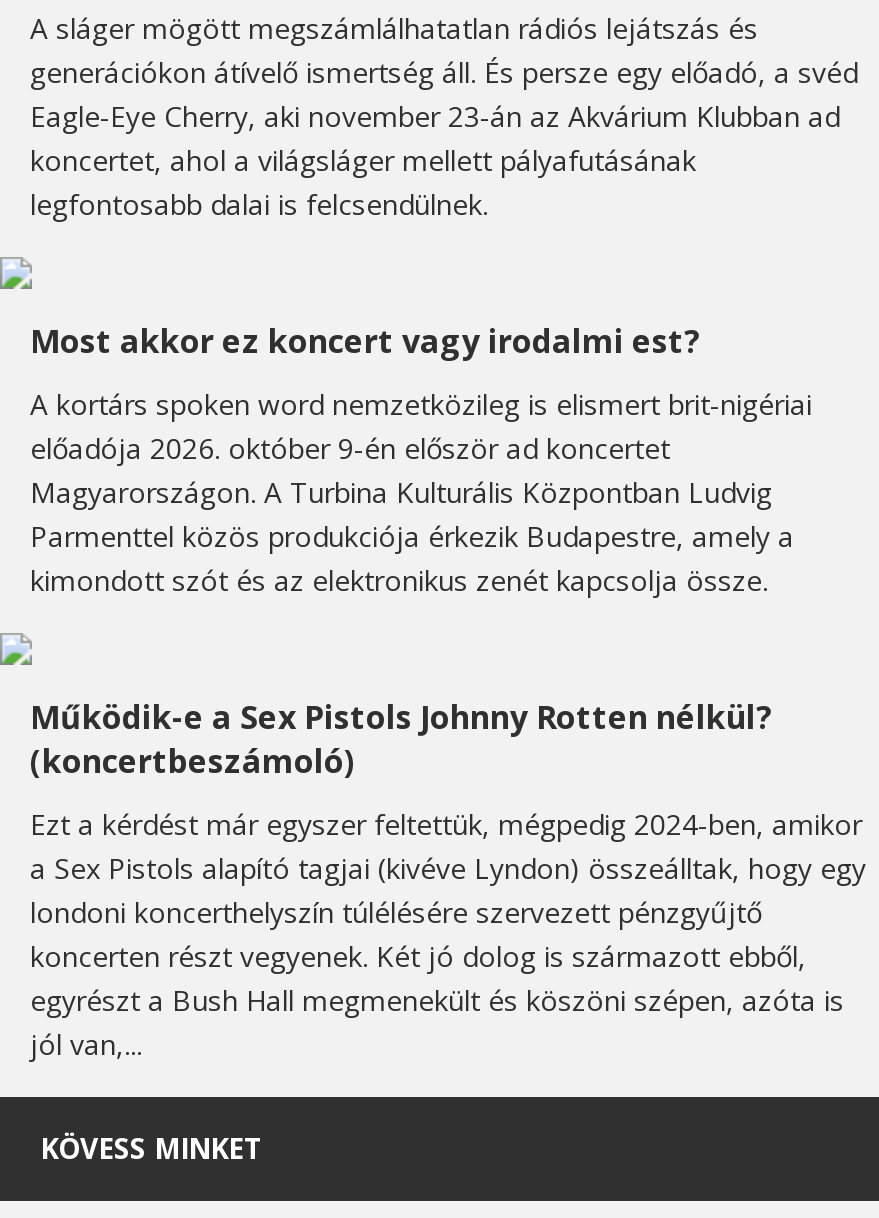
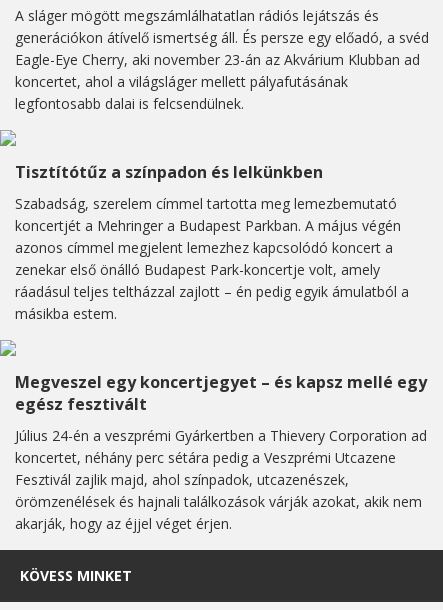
[30,319,700,363] Most akkor ez koncert vagy irodalmi est? -> [15,161,323,183] Tisztítótűz a színpadon és lelkünkben
[30,385,812,599] A kortárs spoken word nemzetközileg is elismert brit-nigériai | előadója 2026. október 9-én először ad koncertet | Magyarországon. A Turbina Kulturális Központban Ludvig | Parmenttel közös produkciója érkezik Budapestre, amely a | kimondott szót és az elektronikus zenét kapcsolja össze. -> [15,194,409,323] Szabadság, szerelem címmel tartotta meg lemezbemutató | koncertjét a Mehringer a Budapest Parkban. A május végén | azonos címmel megjelent lemezhez kapcsolódó koncert a | zenekar első önálló Budapest Park-koncertje volt, amely | ráadásul teljes teltházzal zajlott – én pedig egyik ámulatból a | másikba estem.
[30,695,772,783] Működik-e a Sex Pistols Johnny Rotten nélkül? | (koncertbeszámoló) -> [15,371,427,415] Megveszel egy koncertjegyet – és kapsz mellé egy | egész fesztivált
[30,805,866,1063] Ezt a kérdést már egyszer feltettük, mégpedig 2024-ben, amikor | a Sex Pistols alapító tagjai (kivéve Lyndon) összeálltak, hogy egy | londoni koncerthelyszín túlélésére szervezett pénzgyűjtő | koncerten részt vegyenek. Két jó dolog is származott ebből, | egyrészt a Bush Hall megmenekült és köszöni szépen, azóta is | jól van,... -> [15,426,427,533] Július 24-én a veszprémi Gyárkertben a Thievery Corporation ad | koncertet, néhány perc sétára pedig a Veszprémi Utcazene | Fesztivál zajlik majd, ahol színpadok, utcazenészek, | örömzenélések és hajnali találkozások várják azokat, akik nem | akarják, hogy az éjjel véget érjen.

